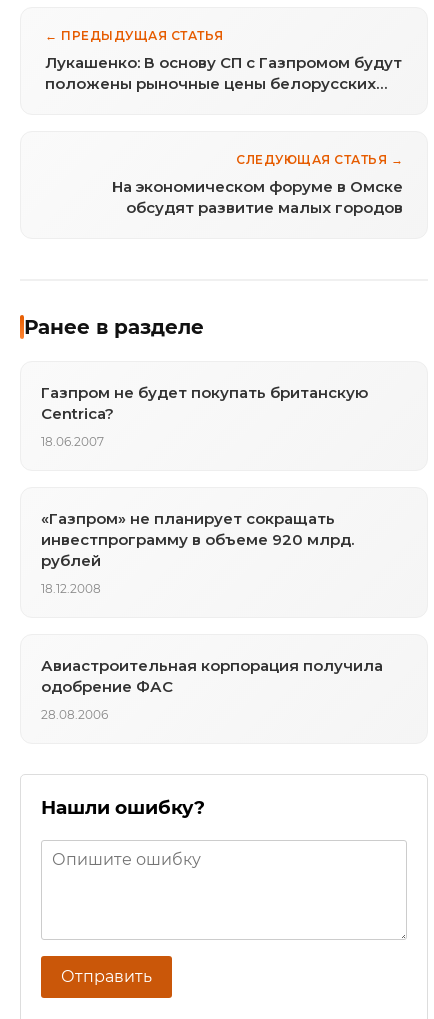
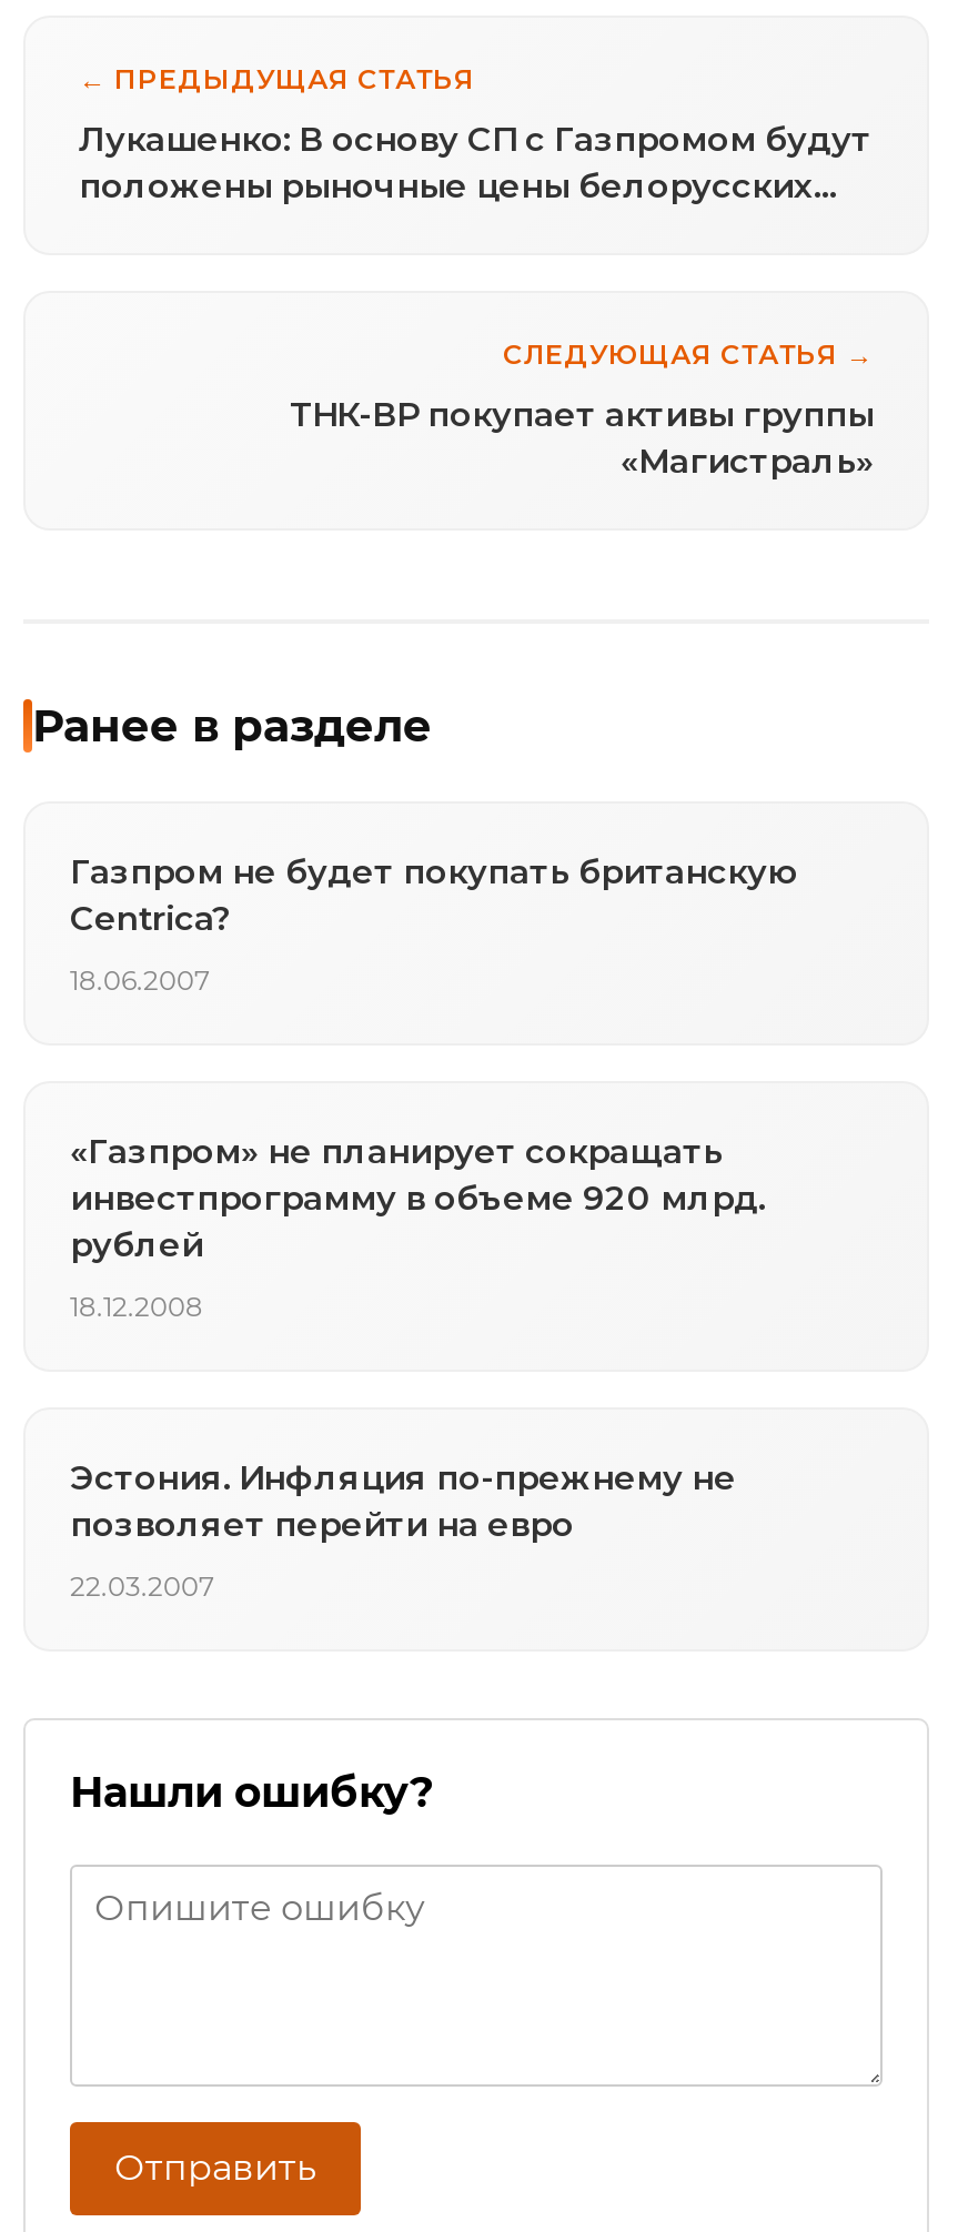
[112,177,403,217] На экономическом форуме в Омске | обсудят развитие малых городов -> [290,392,874,481] ТНК-ВР покупает активы группы | «Магистраль»
[41,656,383,696] Авиастроительная корпорация получила | одобрение ФАС -> [70,1456,736,1545] Эстония. Инфляция по-прежнему не | позволяет перейти на евро
[41,707,108,722] 28.08.2006 -> [70,1569,214,1602] 22.03.2007

